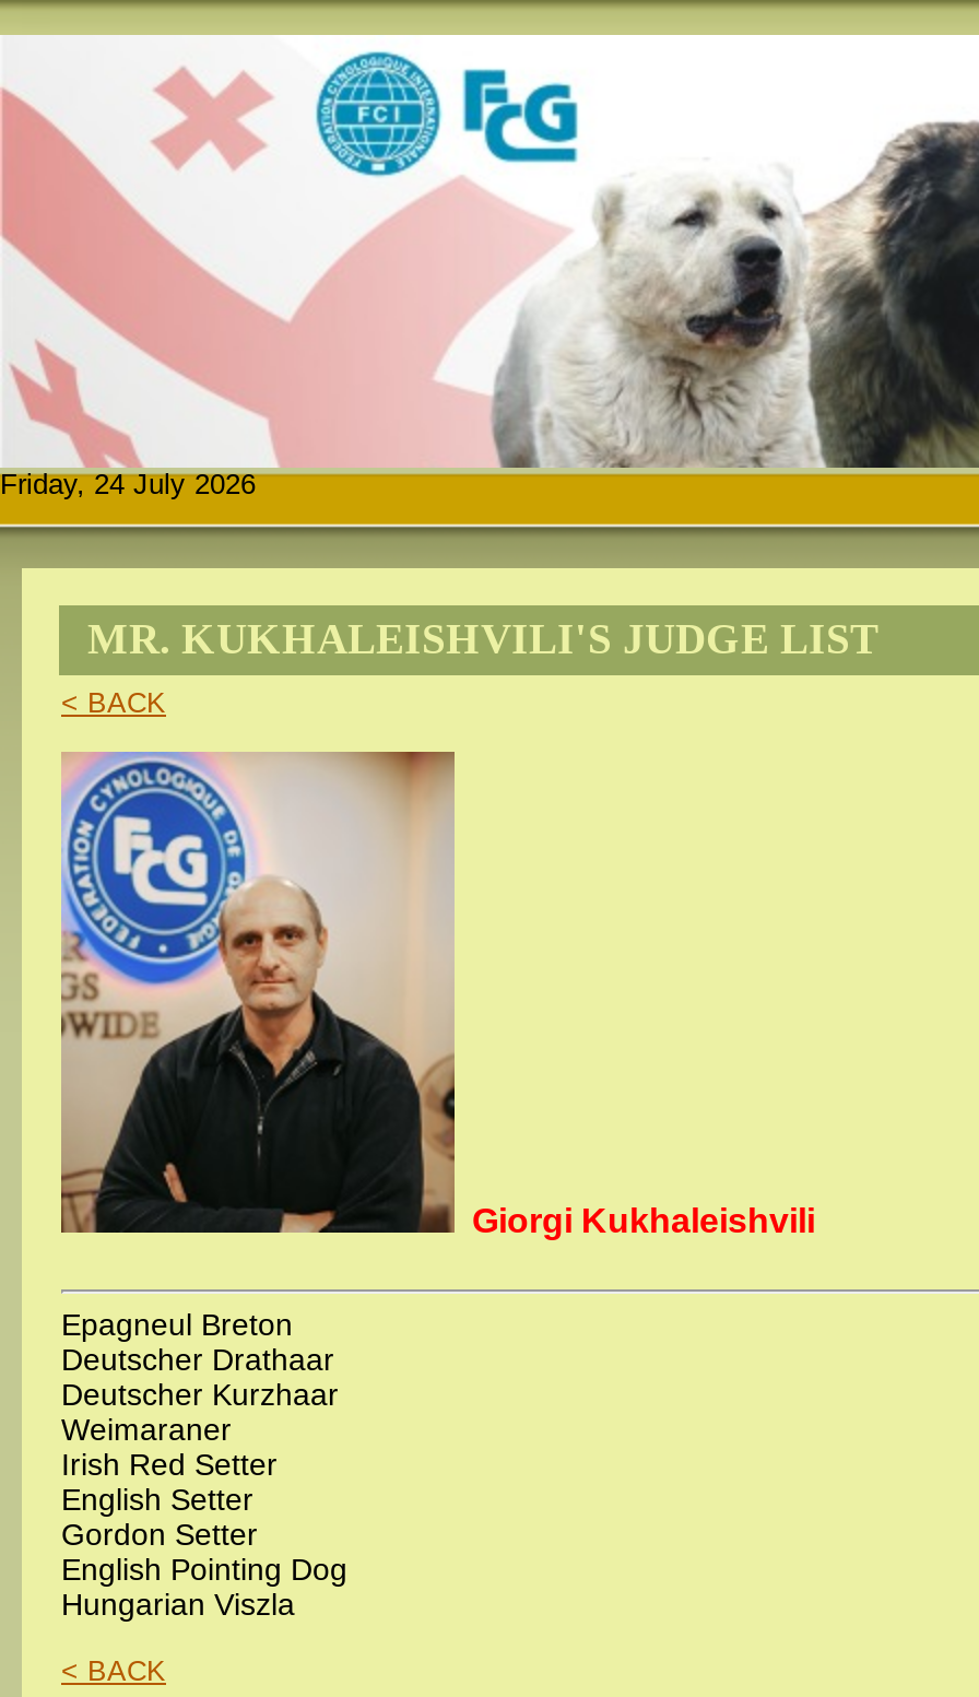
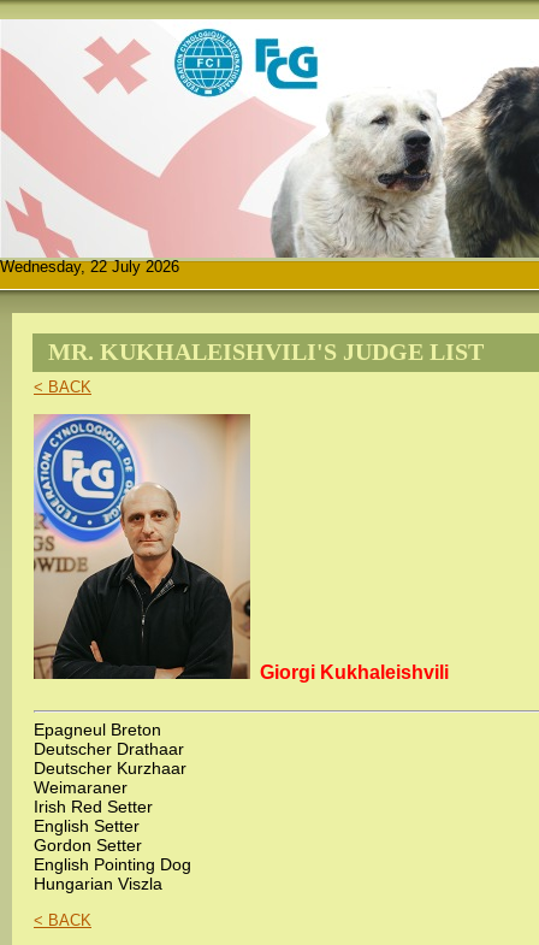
[0,468,256,500] Friday, 24 July 2026 -> [0,258,179,276] Wednesday, 22 July 2026

